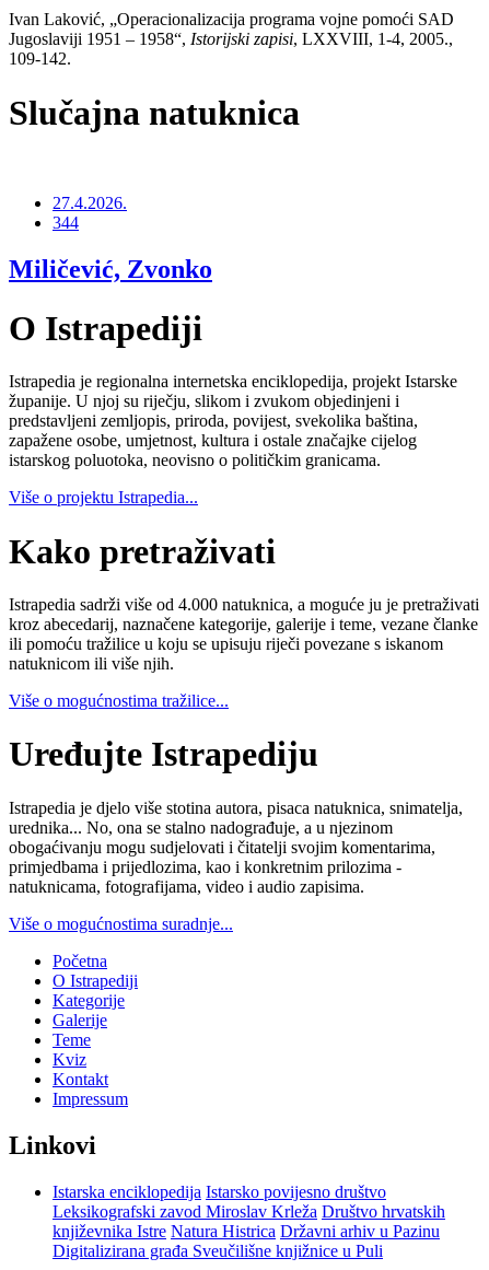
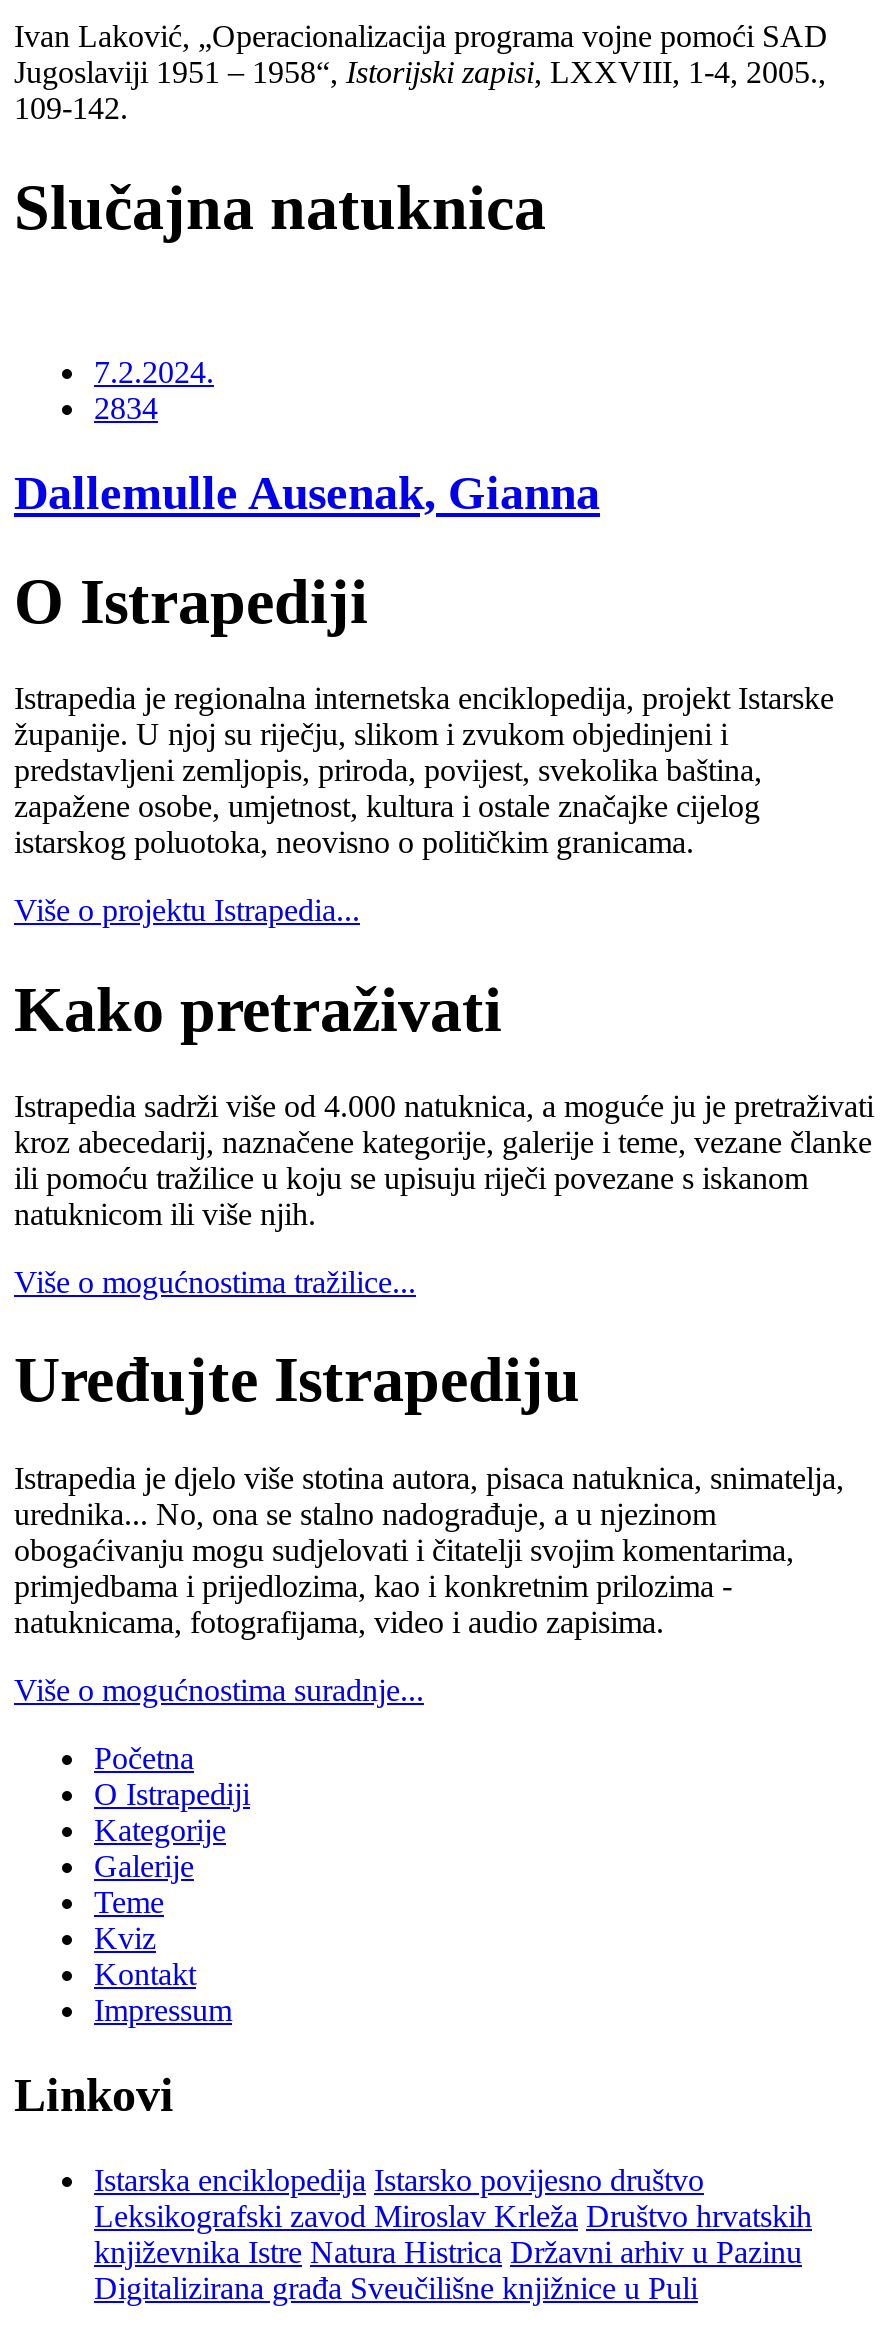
[53,194,127,232] 27.4.2026. | 344 -> [94,356,214,426] 7.2.2024. | 2834
[9,255,212,284] Miličević, Zvonko -> [14,467,600,519] Dallemulle Ausenak, Gianna

